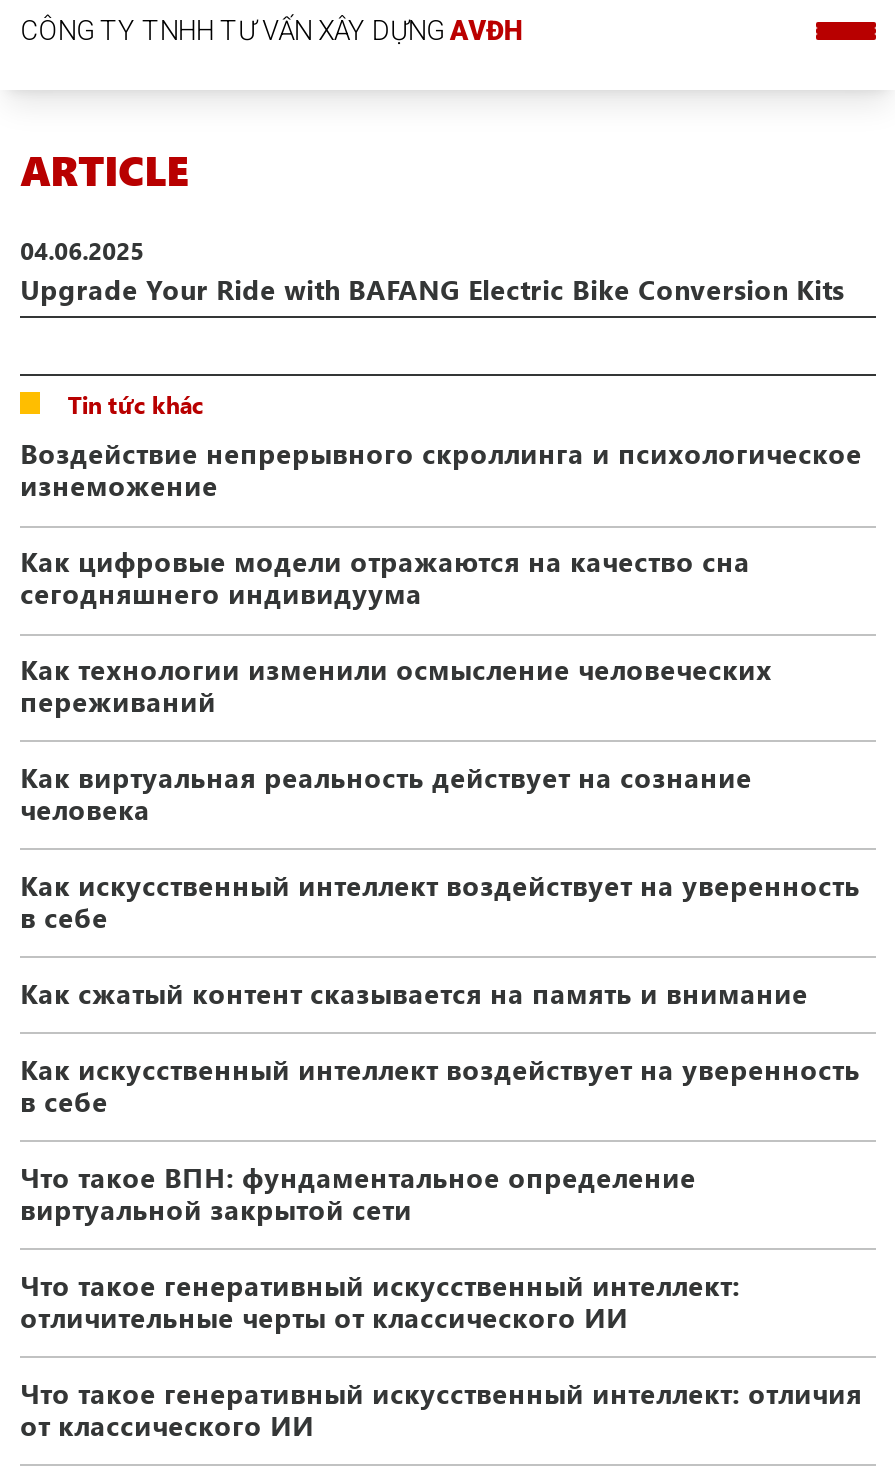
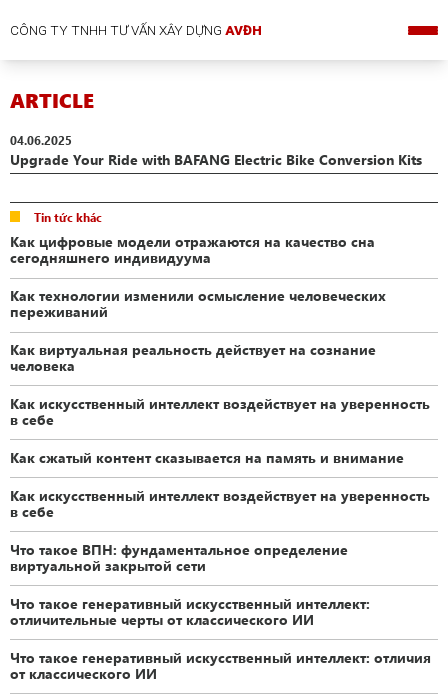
[20,433,862,501] Воздействие непрерывного скроллинга и психологическое | изнеможение -> none

